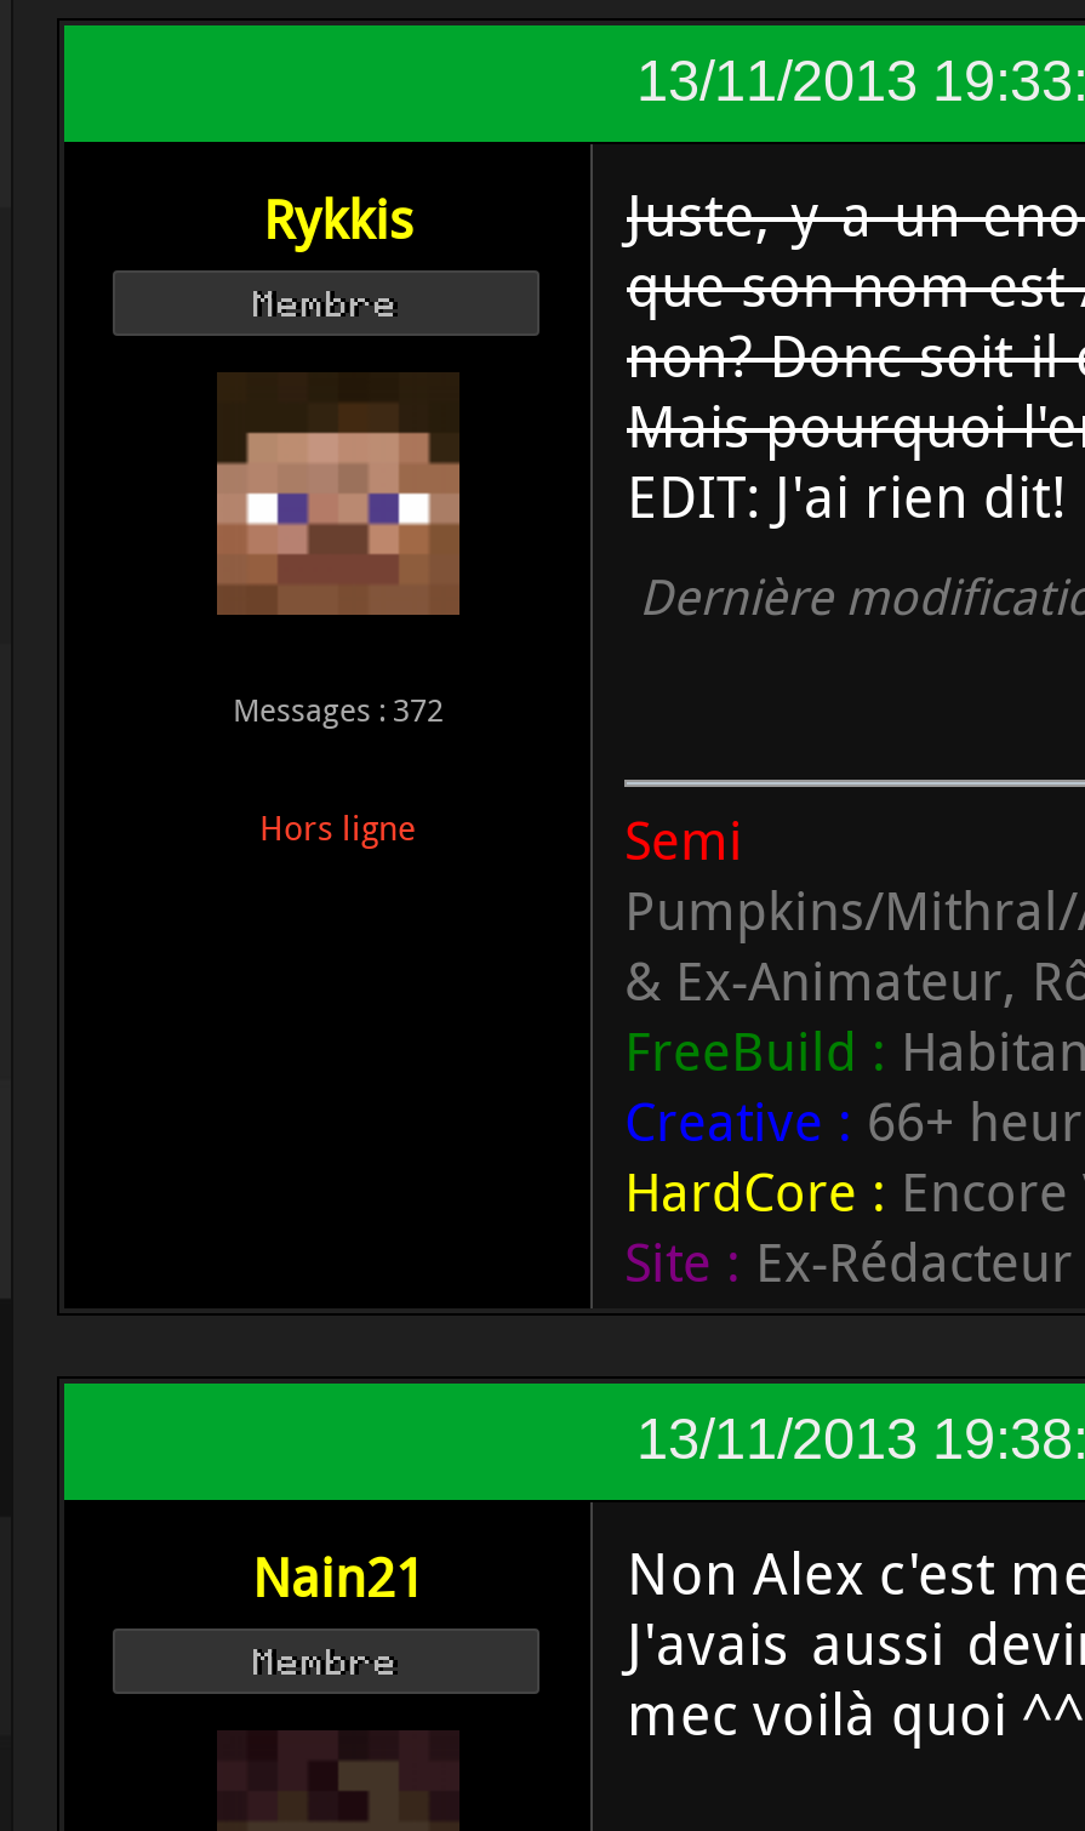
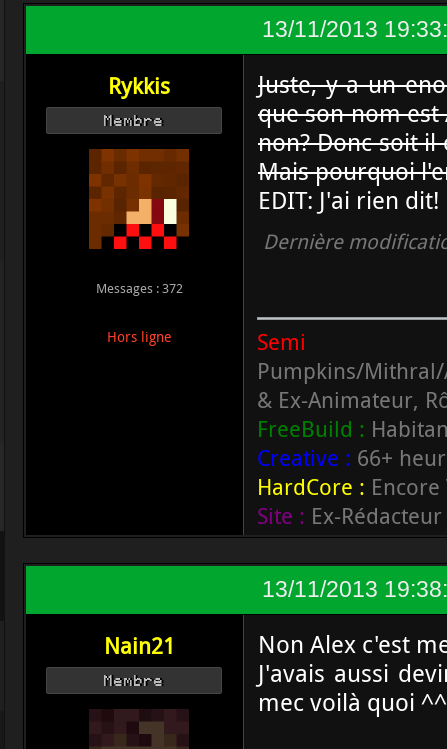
[215,375,462,617] [image] -> [88,149,189,250] [image]

